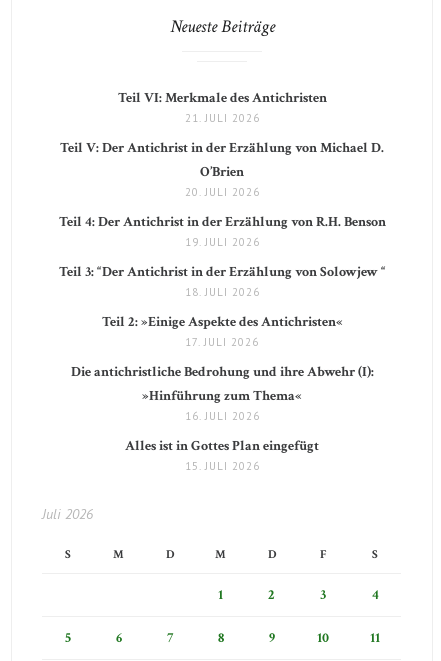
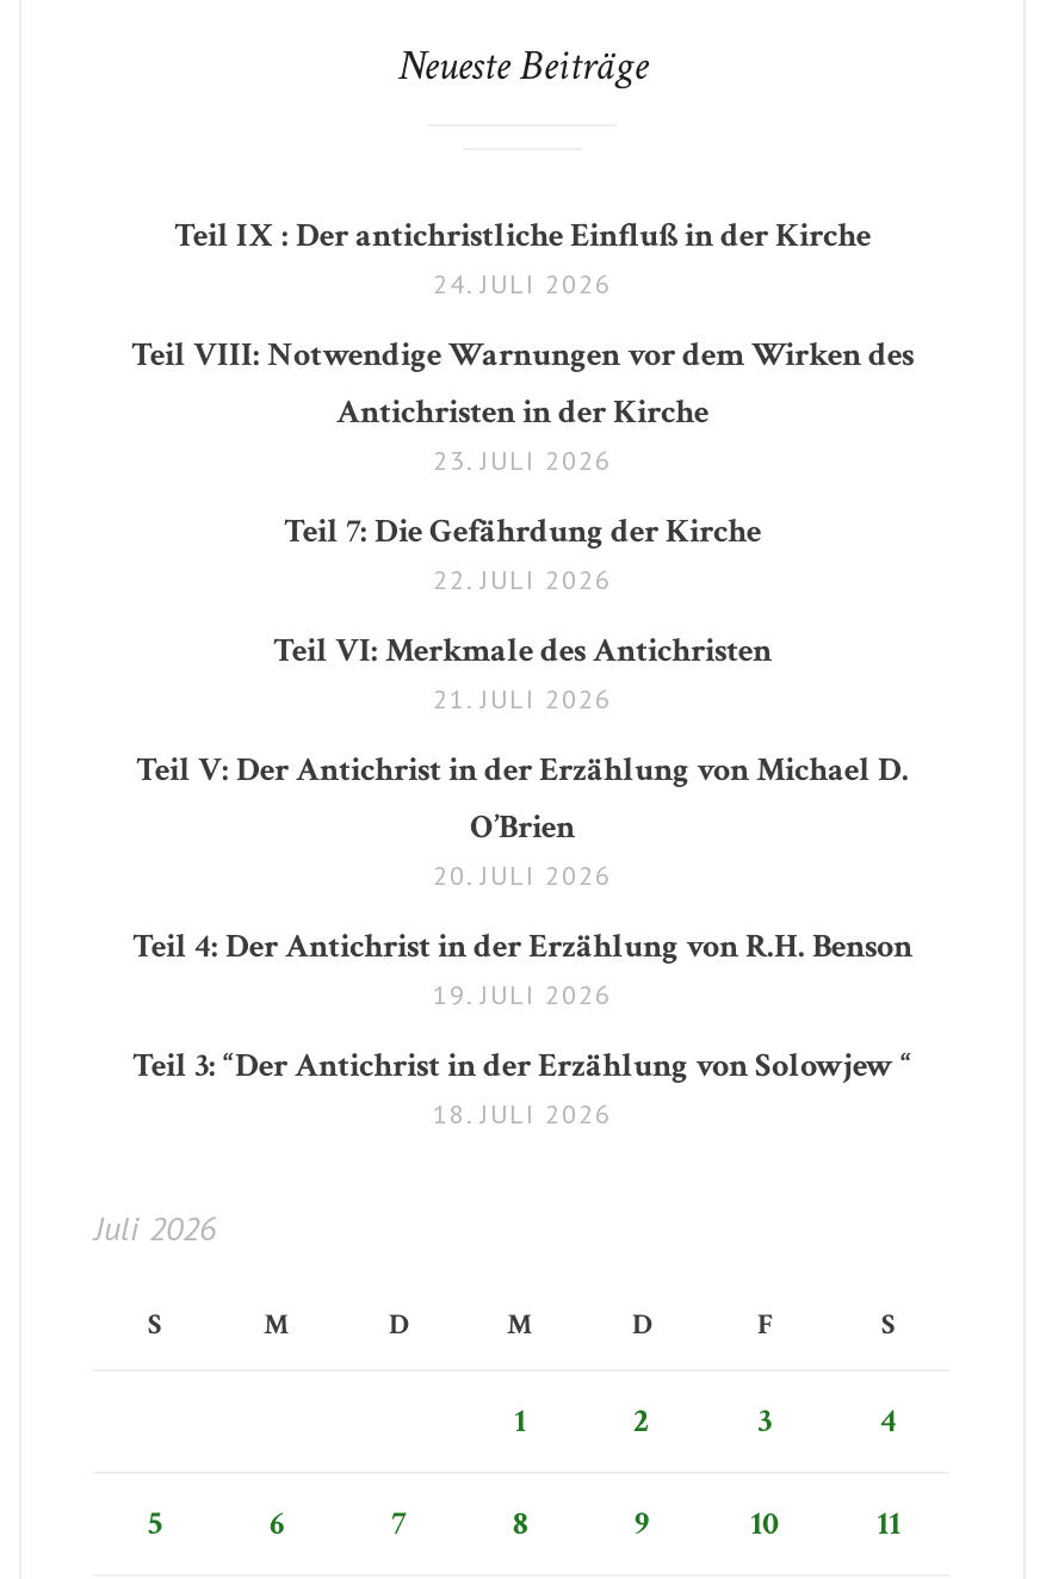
none -> [131,215,914,597] Teil IX : Der antichristliche Einfluß in der Kirche | 24. JULI 2026 | Teil VIII: Notwendige Warnungen vor dem Wirken des | Antichristen in der Kirche | 23. JULI 2026 | Teil 7: Die Gefährdung der Kirche | 22. JULI 2026
moved [58,89,385,299] -> [132,630,912,1131]: Teil VI: Merkmale des Antichristen | 21. JULI 2026 | Teil V: Der Antichrist in der Erzählung von Michael D. | ... | Teil 3: “Der Antichrist in der Erzählung von Solowjew “ | 18. JULI 2026
[70,313,373,473] Teil 2: »Einige Aspekte des Antichristen« | 17. JULI 2026 | Die antichristliche Bedrohung und ihre Abwehr (I): | »Hinführung zum Thema« | 16. JULI 2026 | Alles ist in Gottes Plan eingefügt | 15. JULI 2026 -> none

